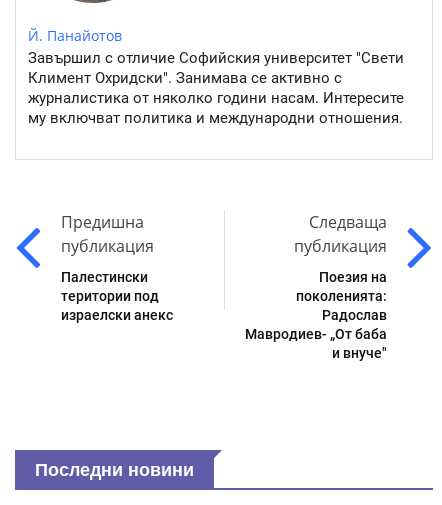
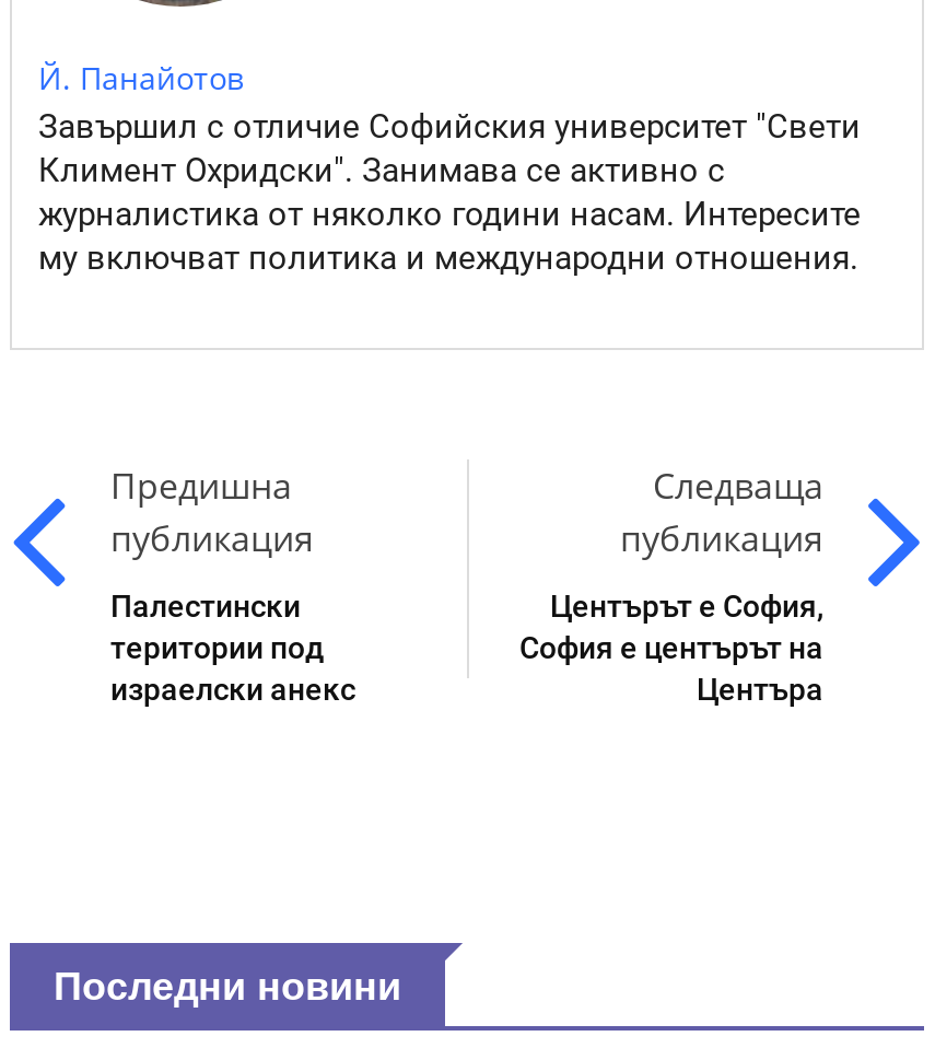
[245,269,387,361] Поезия на | поколенията: | Радослав | Мавродиев- „От баба | и внуче" -> [519,588,823,706] Центърът е София, | София е центърът на | Центъра

